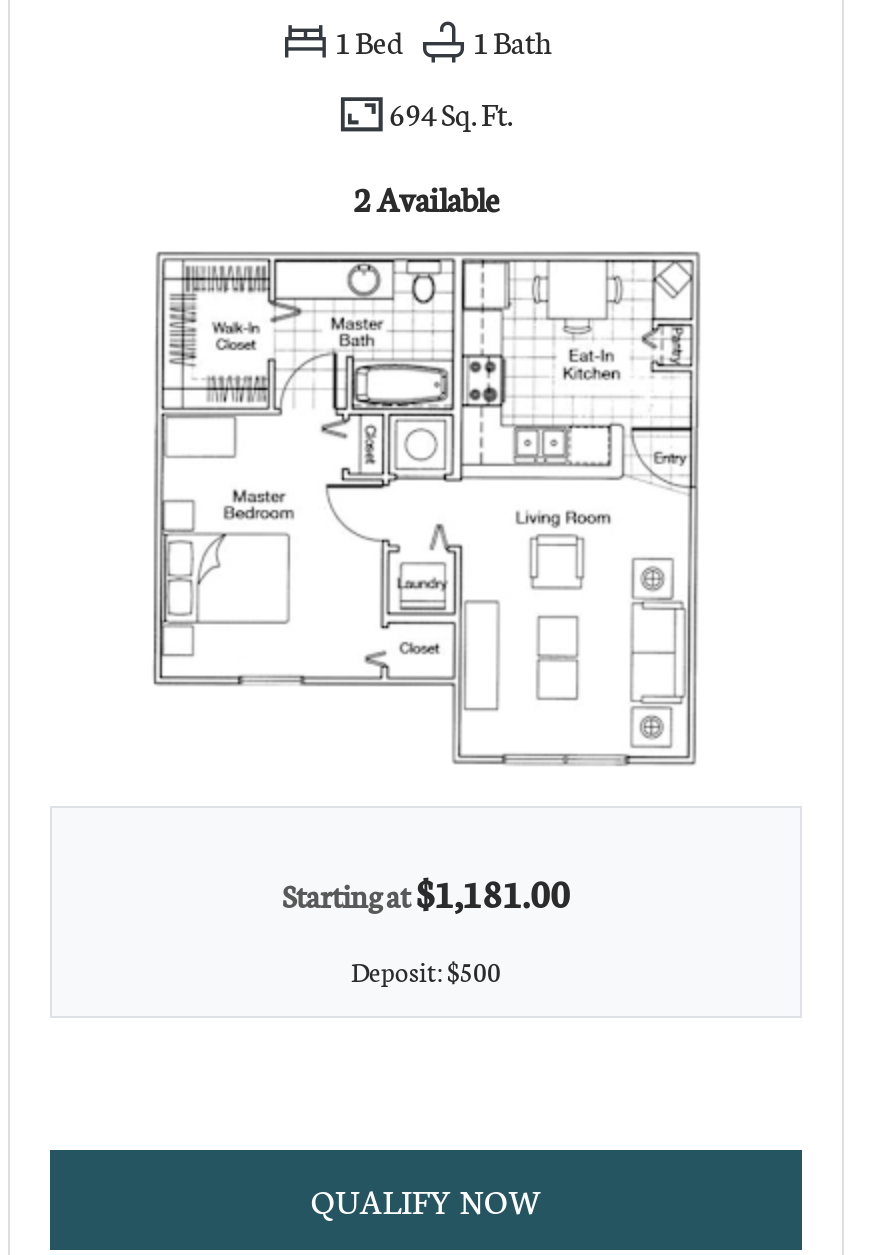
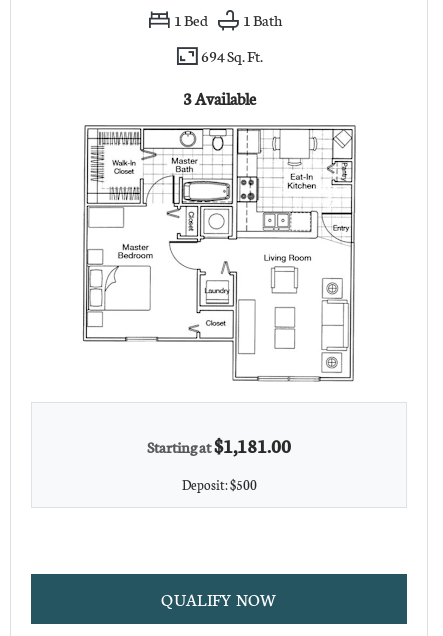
[353,173,499,219] 2 Available -> [182,86,255,109] 3 Available

